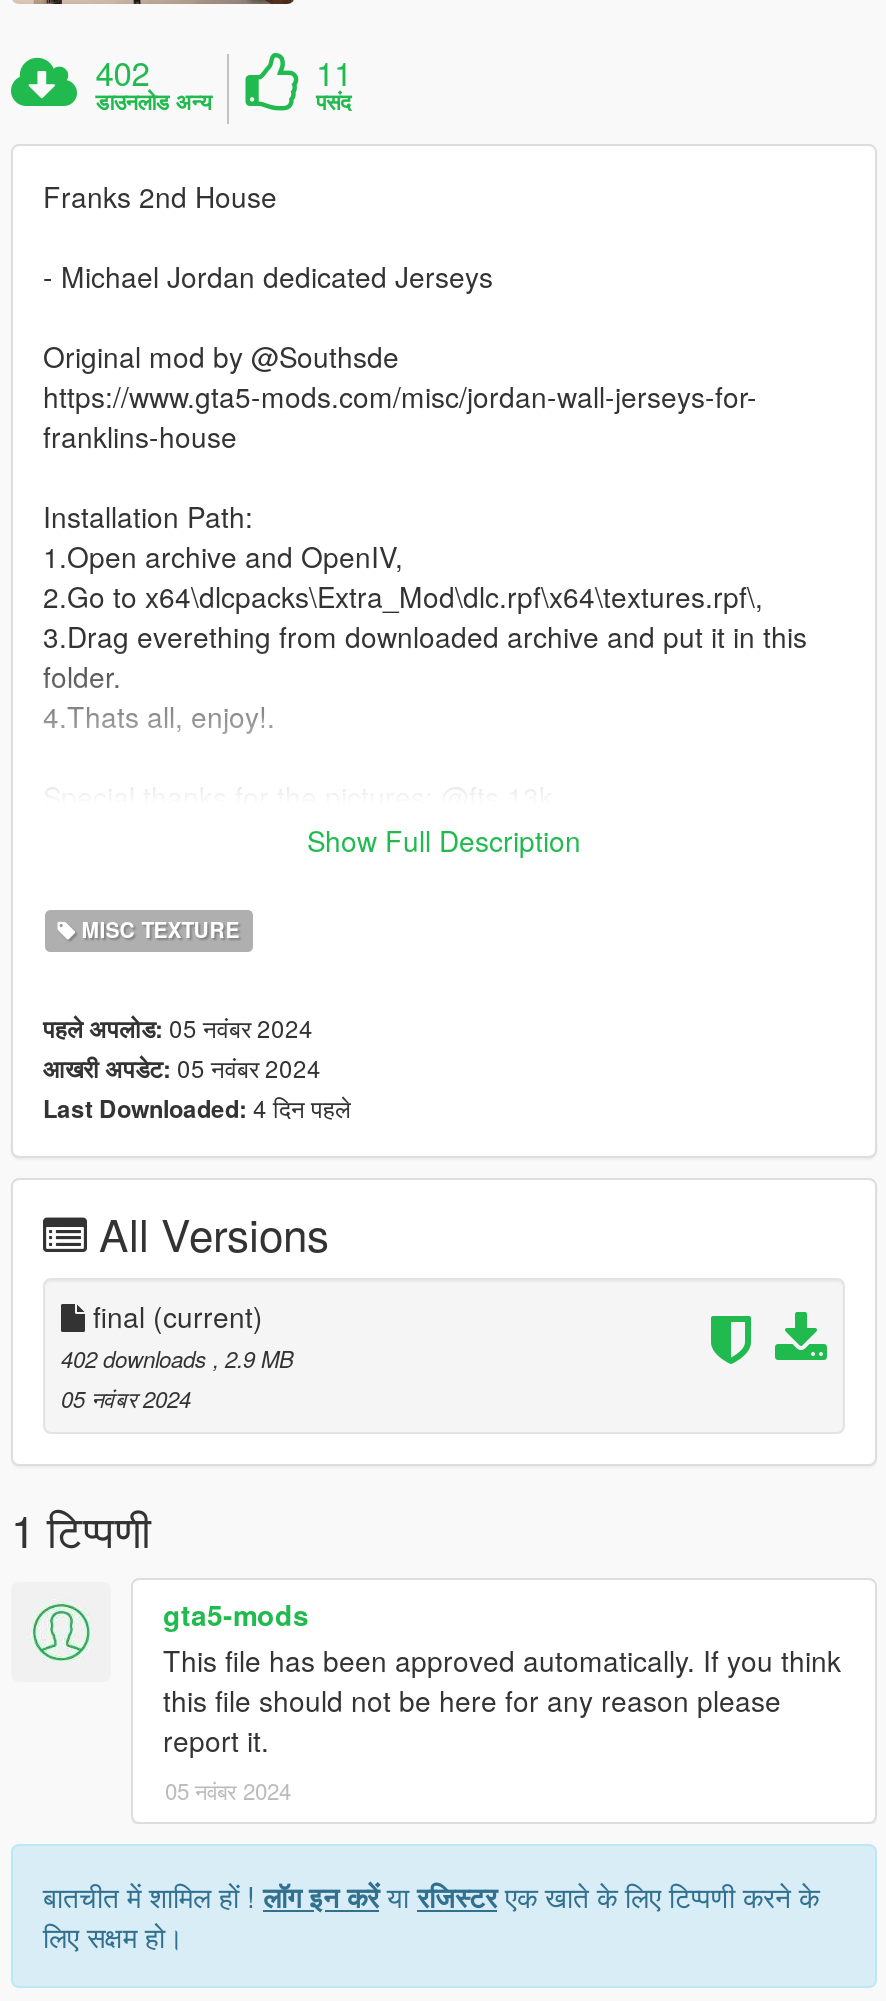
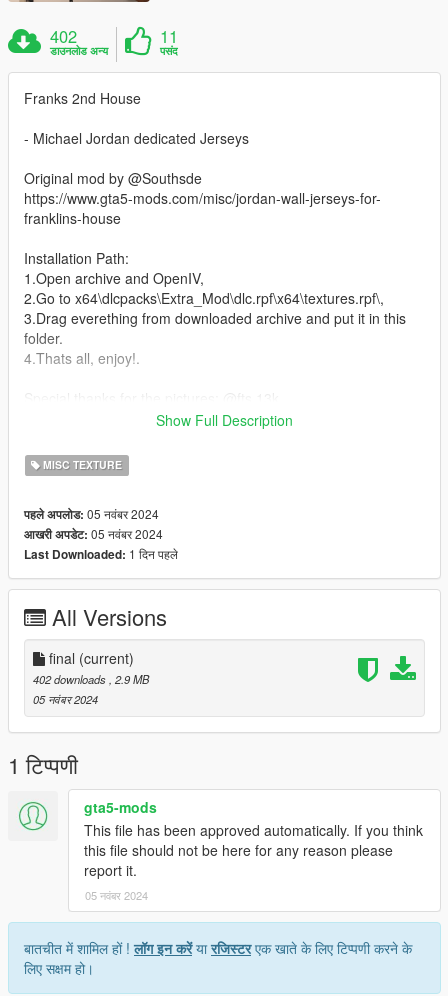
[43,1091,351,1127] Last Downloaded: 4 दिन पहले -> [24,545,178,563] Last Downloaded: 1 दिन पहले

